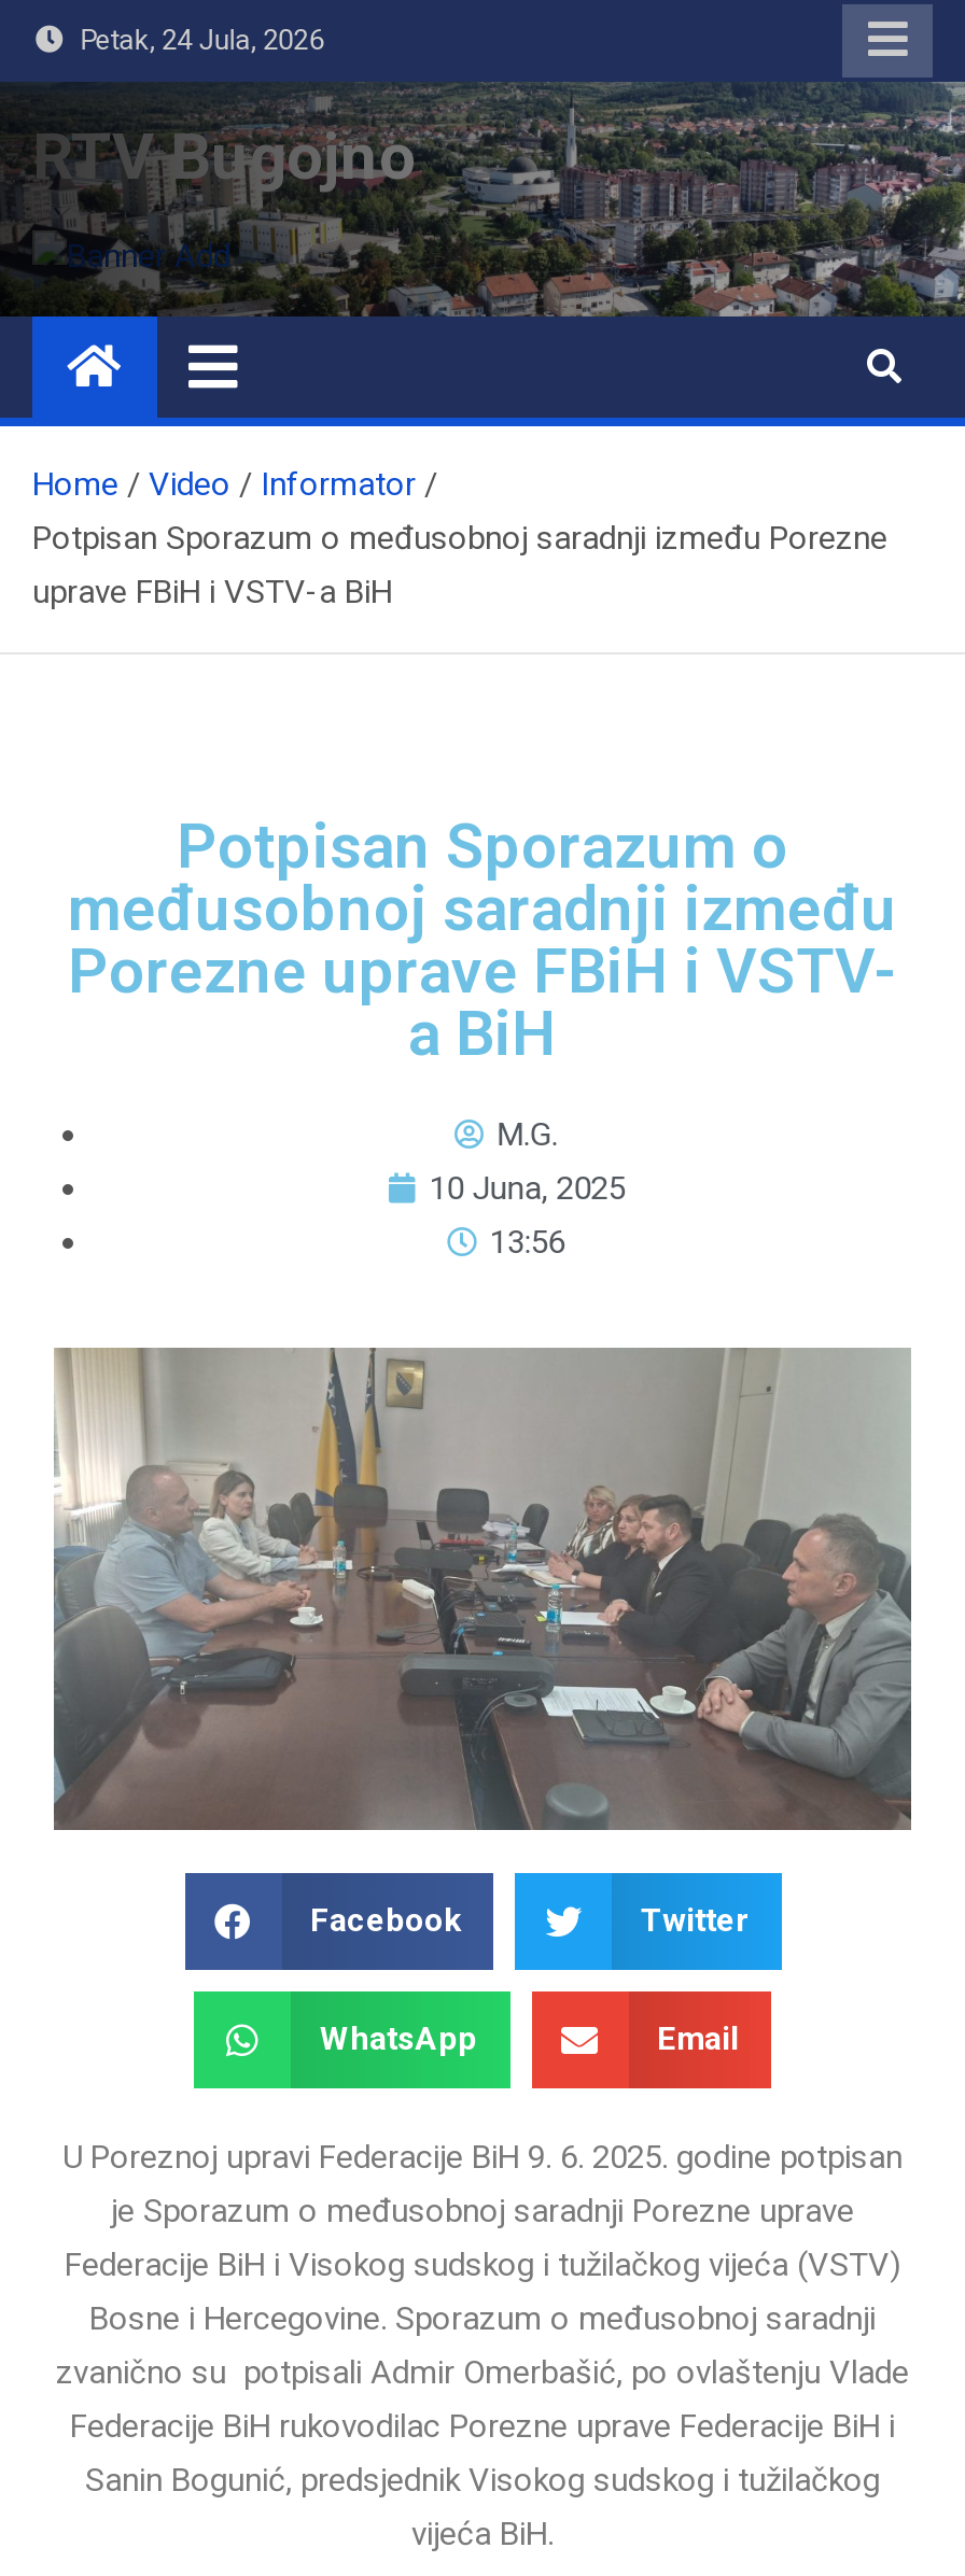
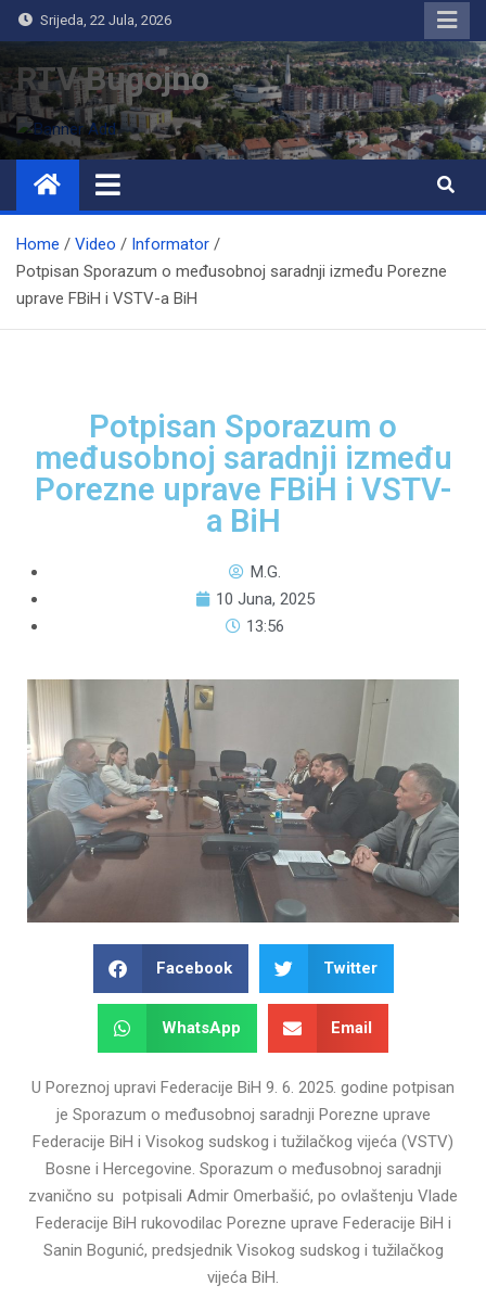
[67,24,324,56] Petak, 24 Jula, 2026 -> [34,12,172,28] Srijeda, 22 Jula, 2026

